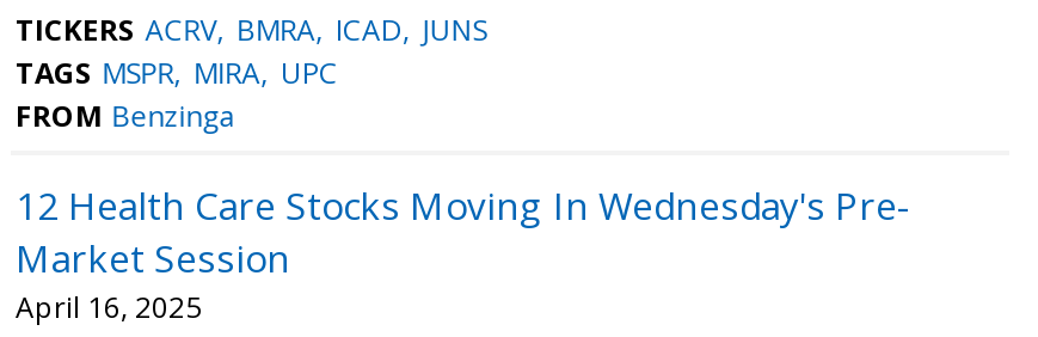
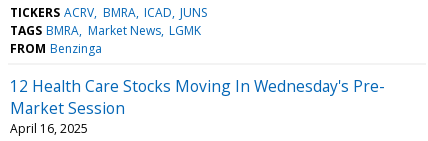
[16,52,338,93] TAGS MSPR MIRA UPC -> [10,22,201,39] TAGS BMRA Market News LGMK

